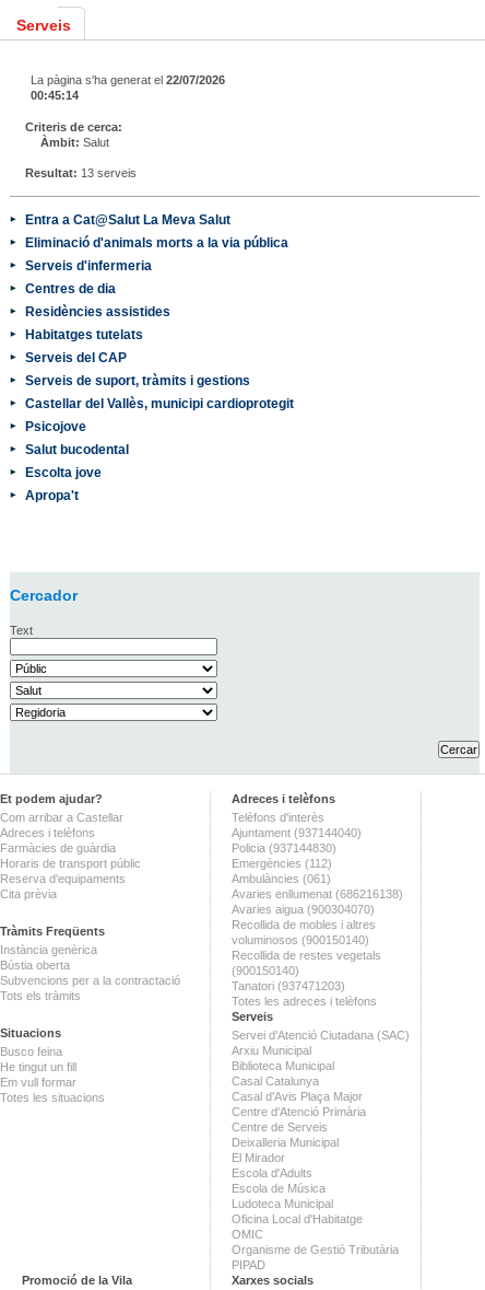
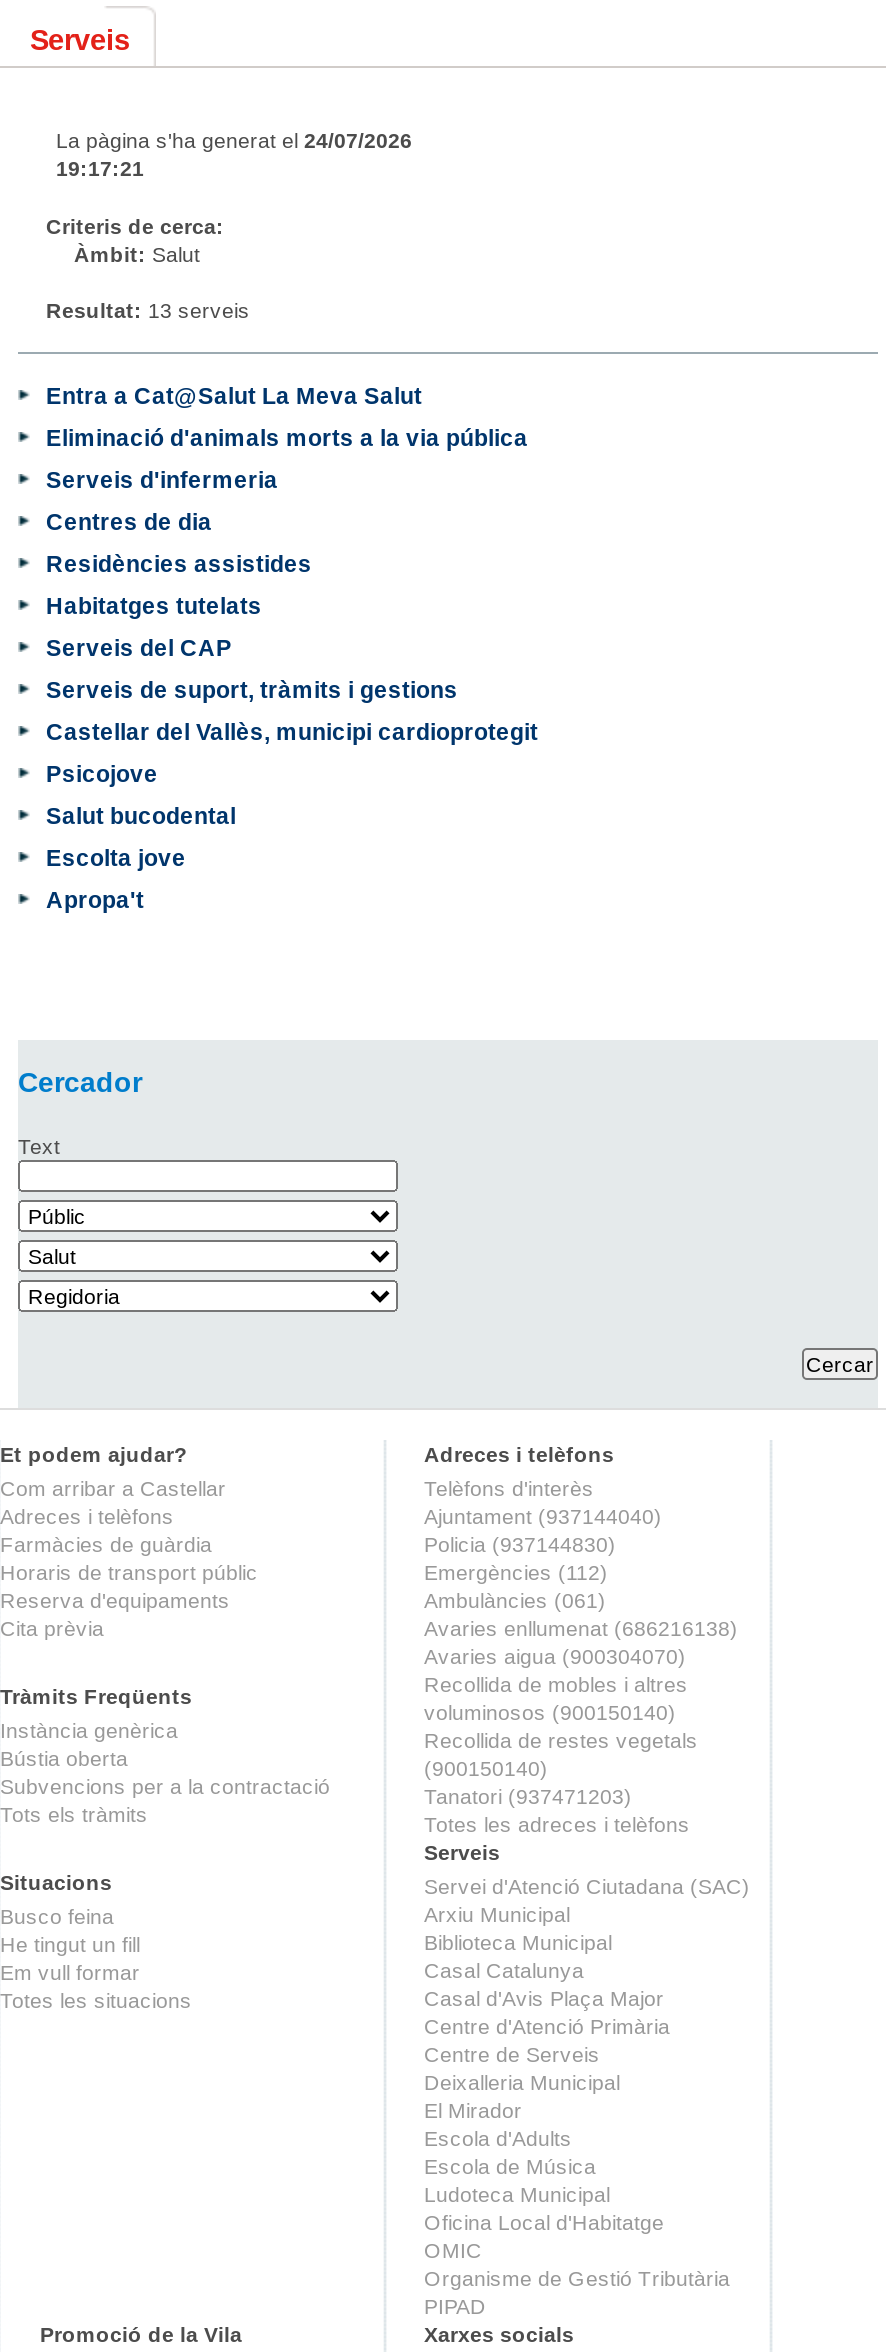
[31,73,225,86] La pàgina s'ha generat el 22/07/2026 -> [56,127,412,151] La pàgina s'ha generat el 24/07/2026
[31,88,79,101] 00:45:14 -> [56,155,144,179] 19:17:21

